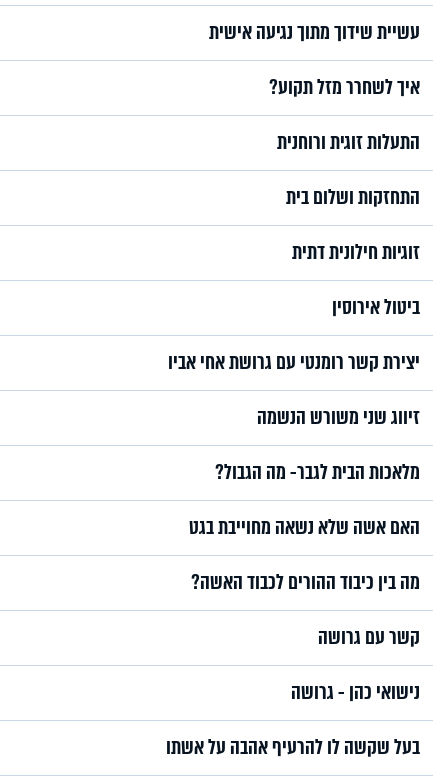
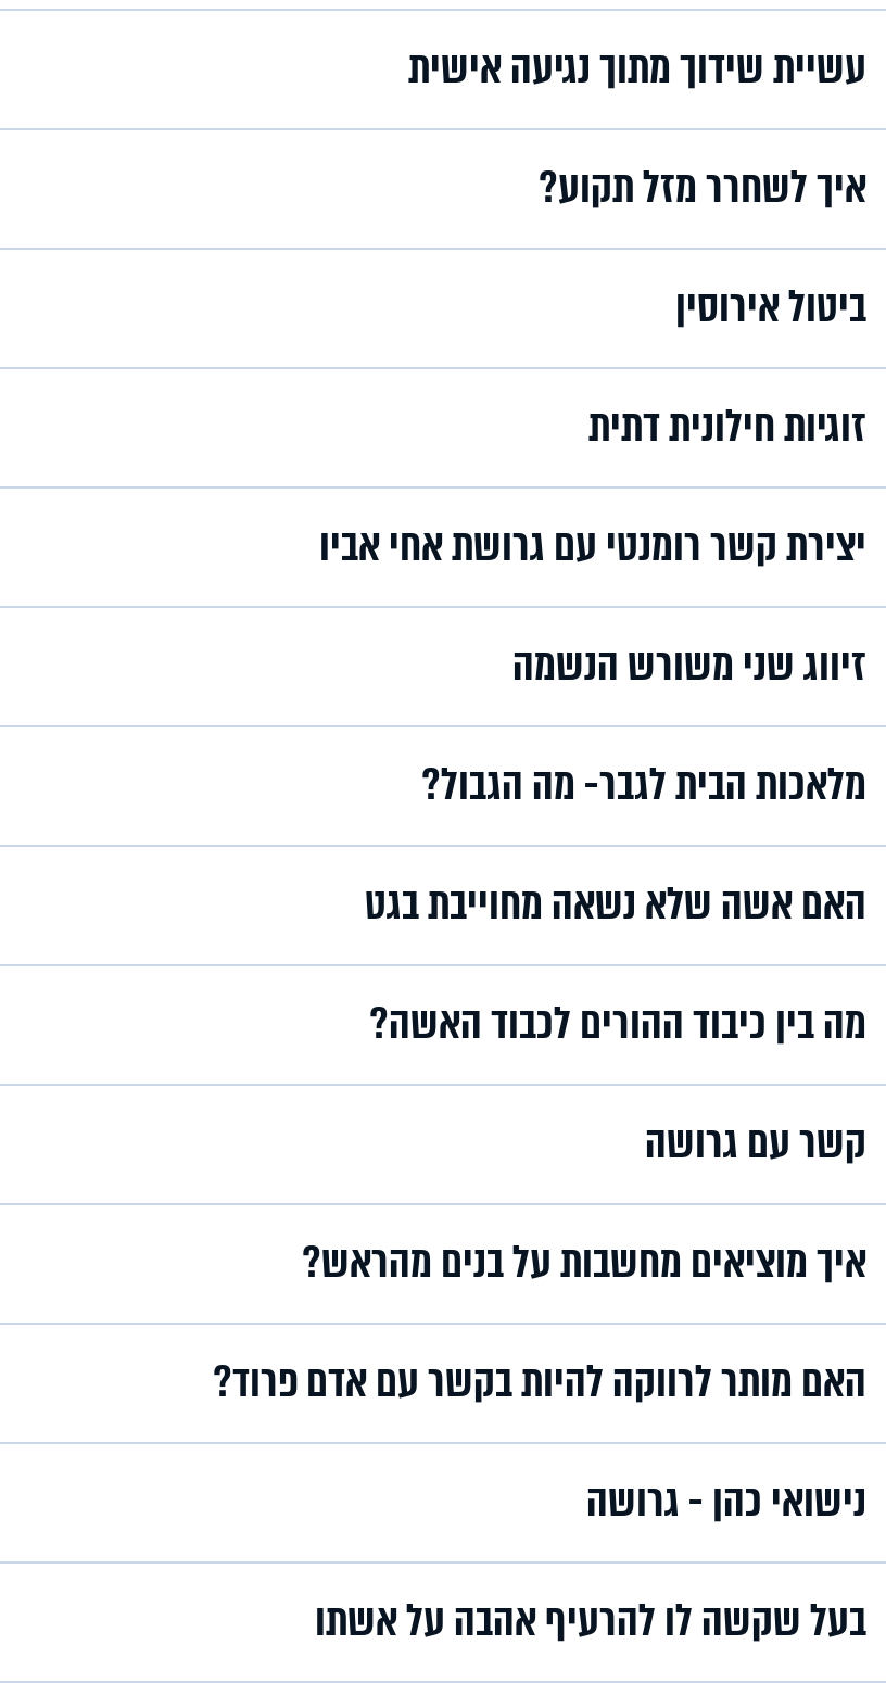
[277,128,420,212] התעלות זוגית ורוחנית | התחזקות ושלום בית -> none
moved [292,238,420,267] -> [588,395,866,458]: זוגיות חילונית דתית
moved [332,293,420,322] -> [675,276,866,339]: ביטול אירוסין
moved [168,348,420,652] -> [319,515,866,1175]: יצירת קשר רומנטי עם גרושת אחי אביו | זיווג שני משורש הנשמה | מלאכות הבית לגבר- מה הגבול? | האם אשה שלא נשאה מחוייבת בגט | מה בין כיבוד ההורים לכבוד האשה? | קשר עם גרושה
none -> [213,1231,866,1414] איך מוציאים מחשבות על בנים מהראש? | האם מותר לרווקה להיות בקשר עם אדם פרוד?

